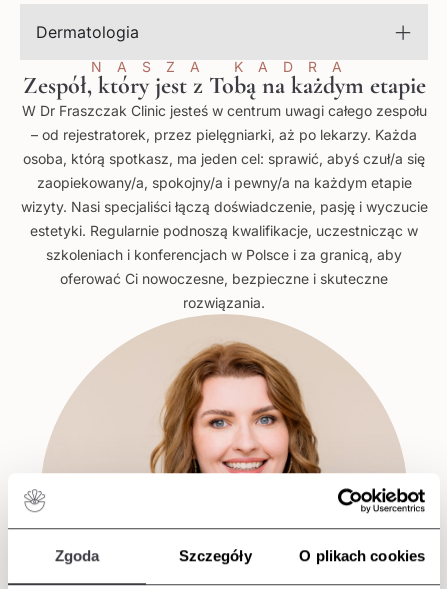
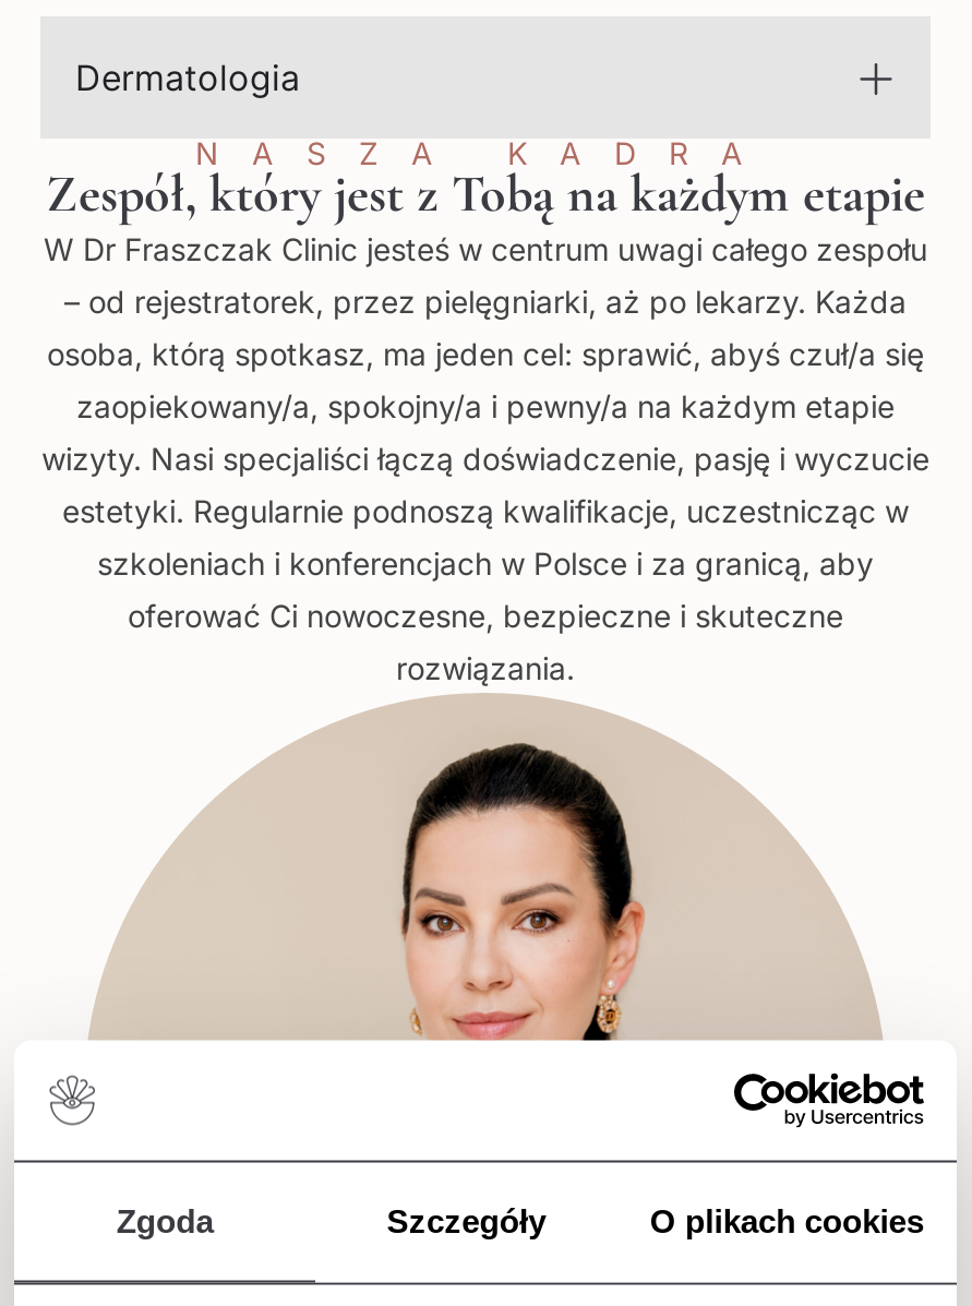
[149,337,322,474] [image] -> [326,741,697,1042] [image]

